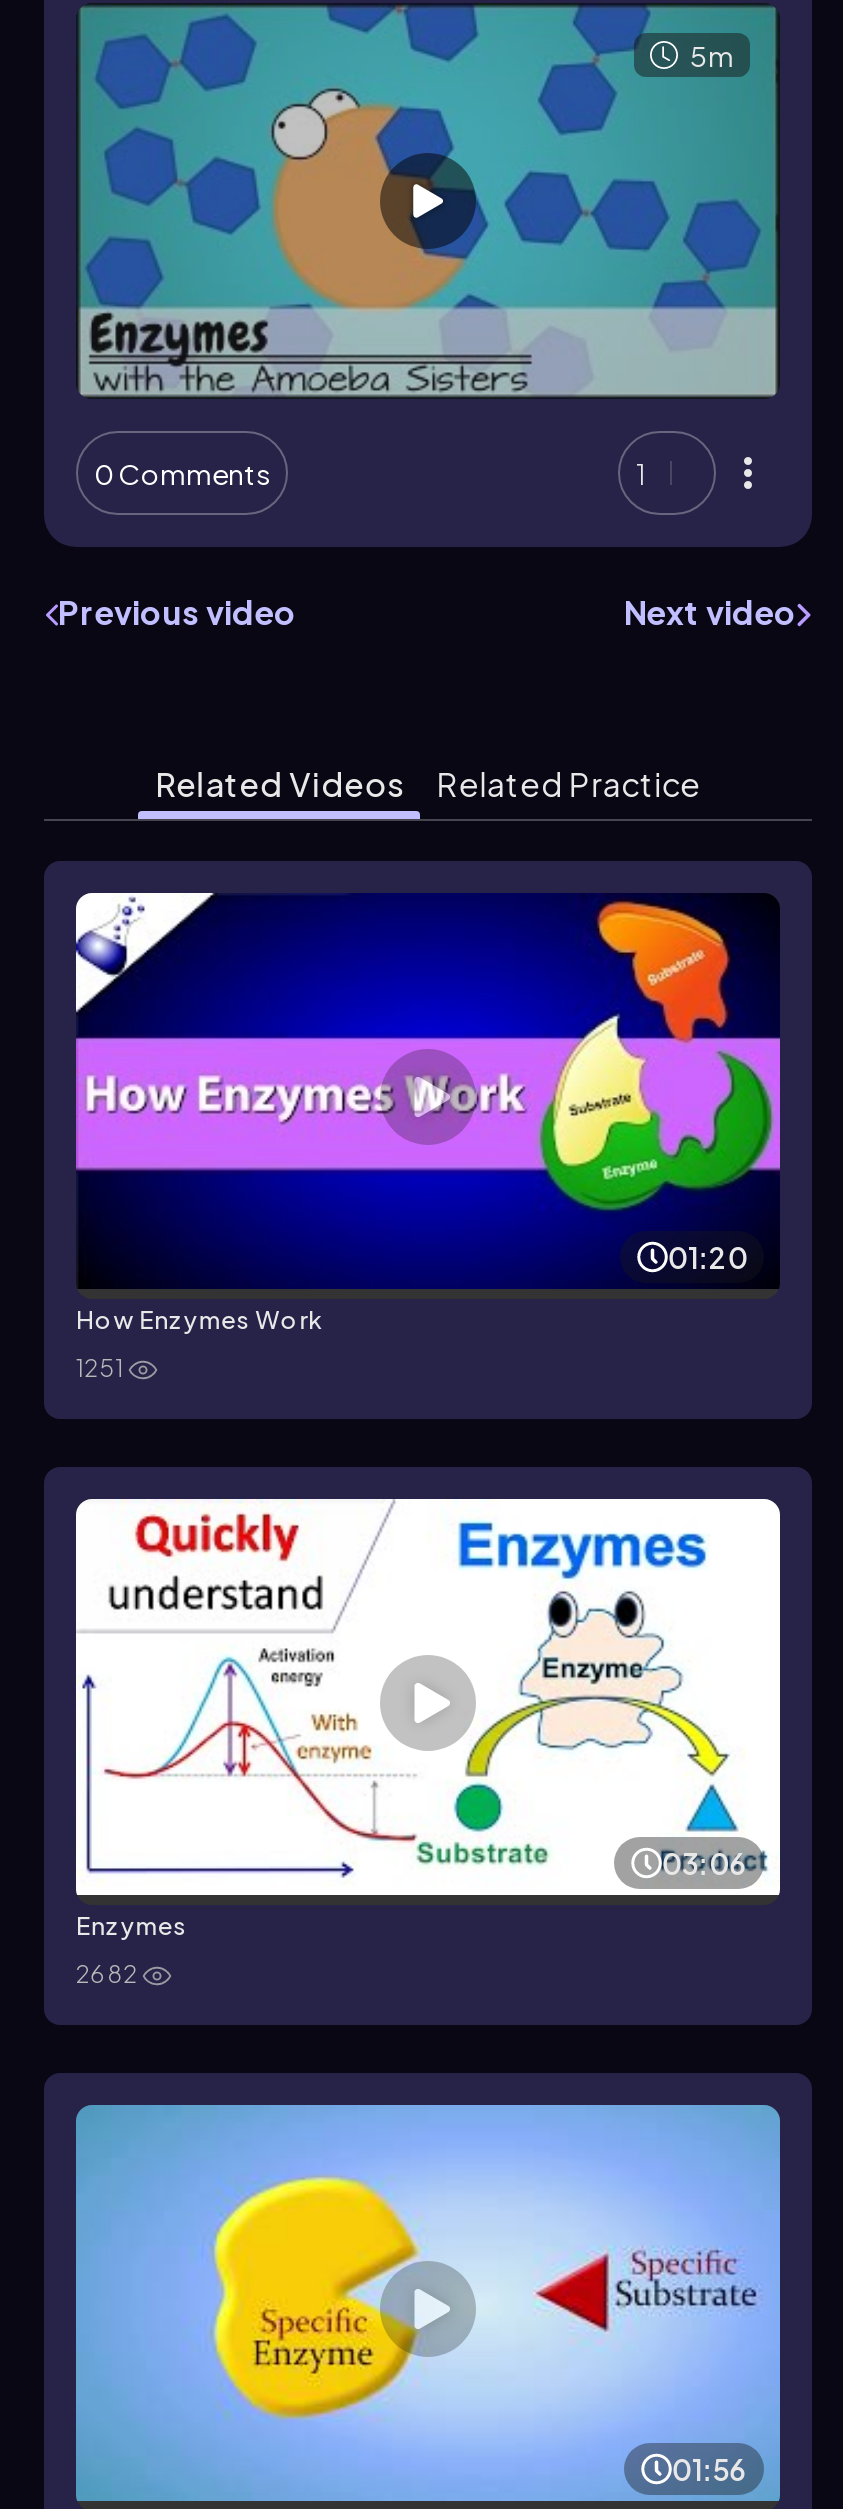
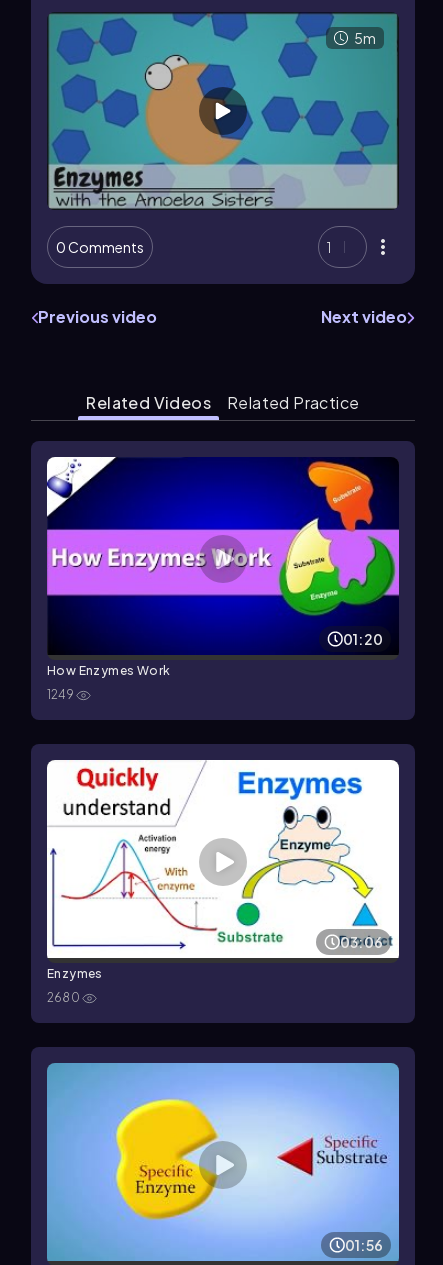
[76,1353,124,1383] 1251 -> [47,687,74,702] 1249
[76,1959,138,1989] 2682 -> [47,990,80,1005] 2680

